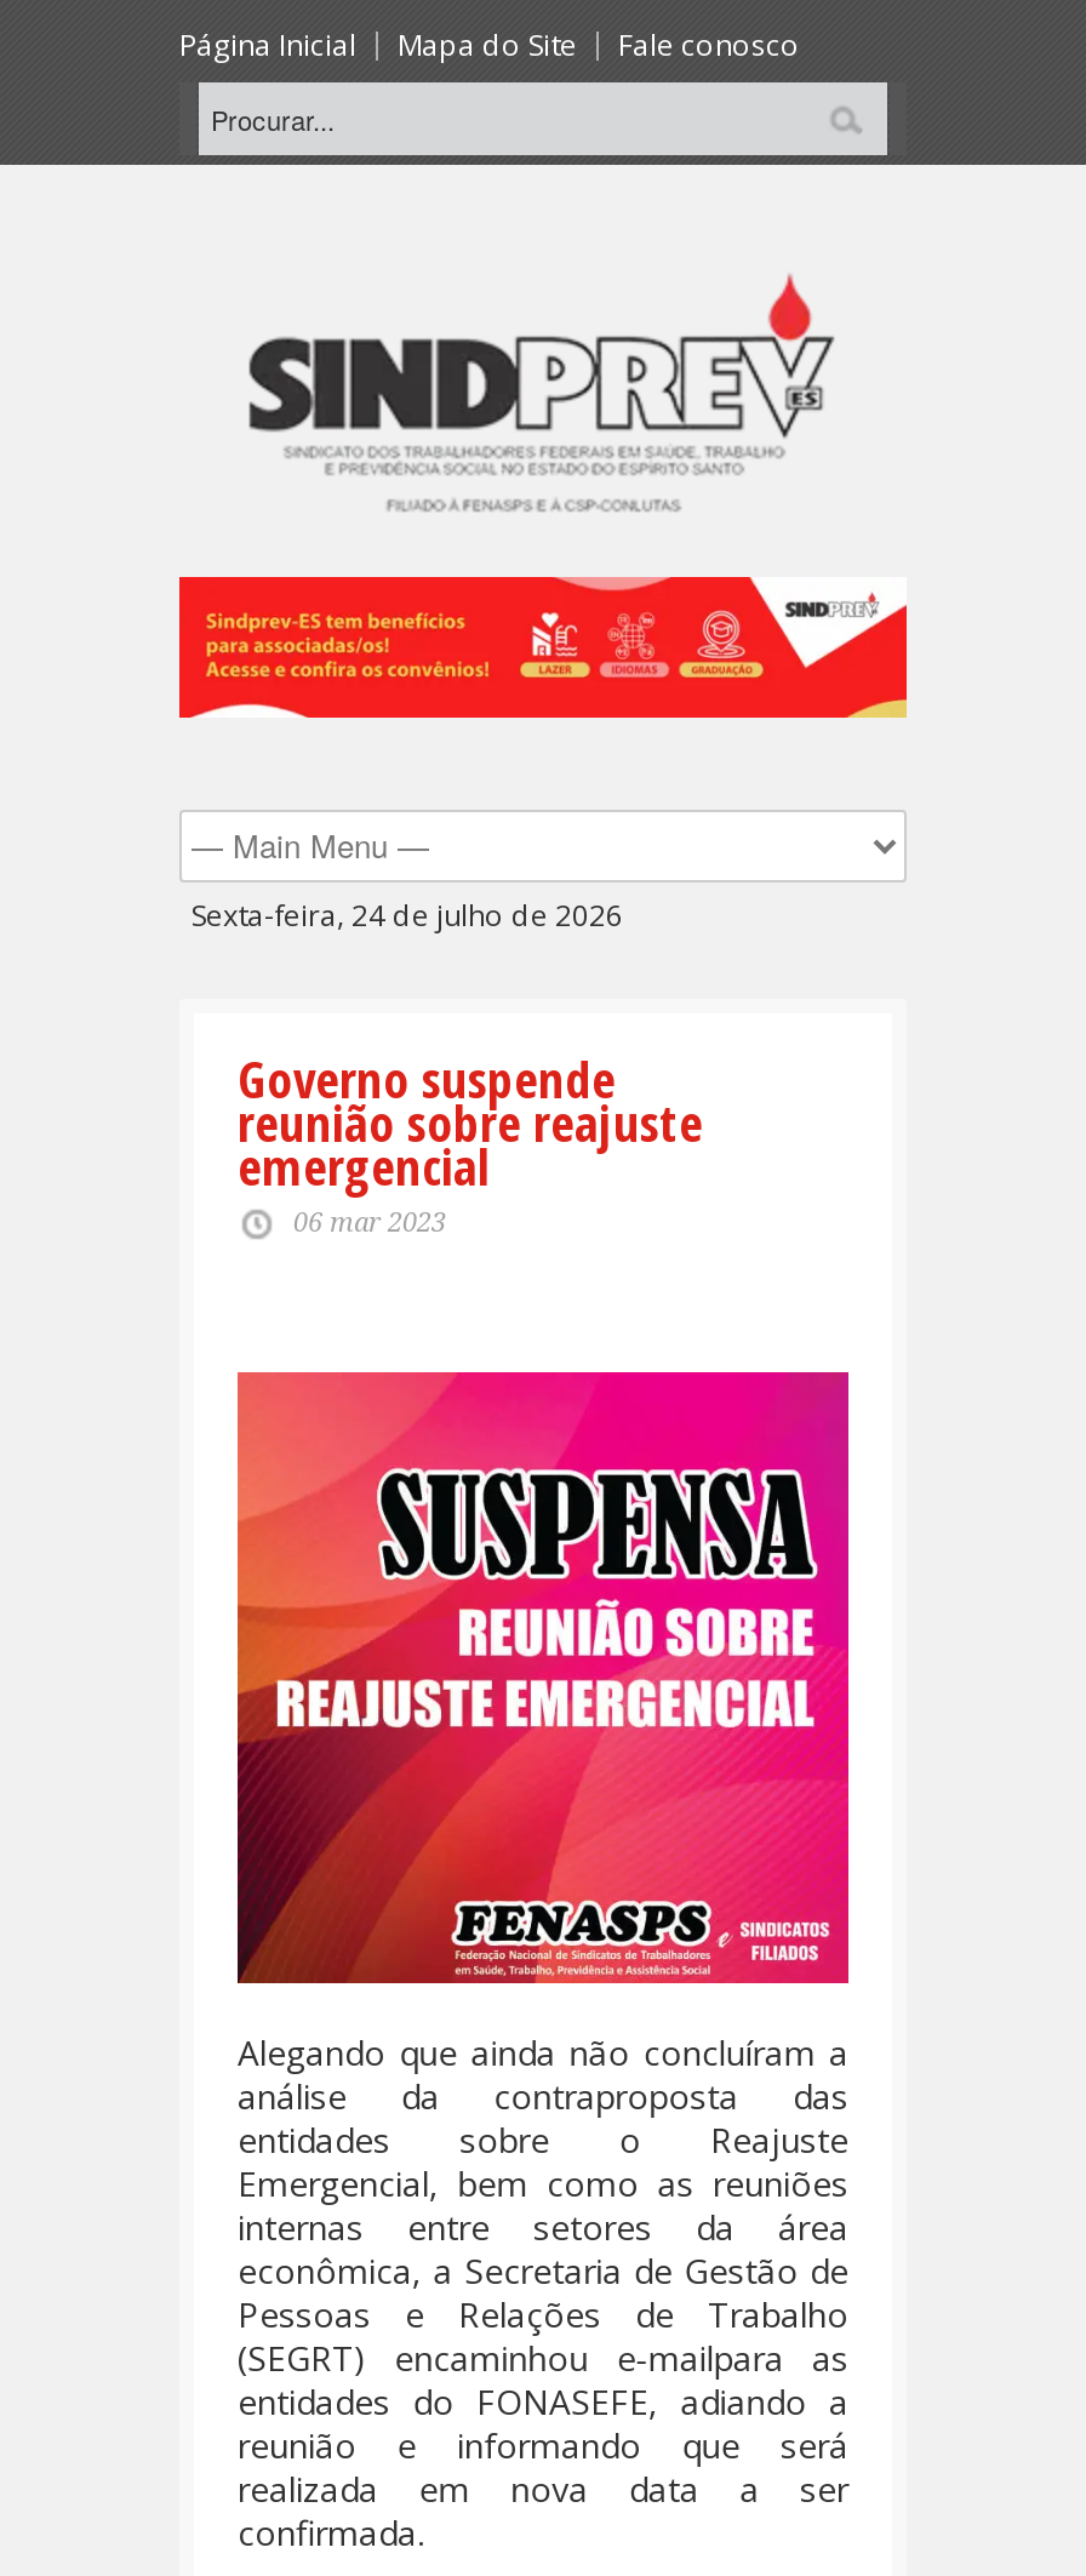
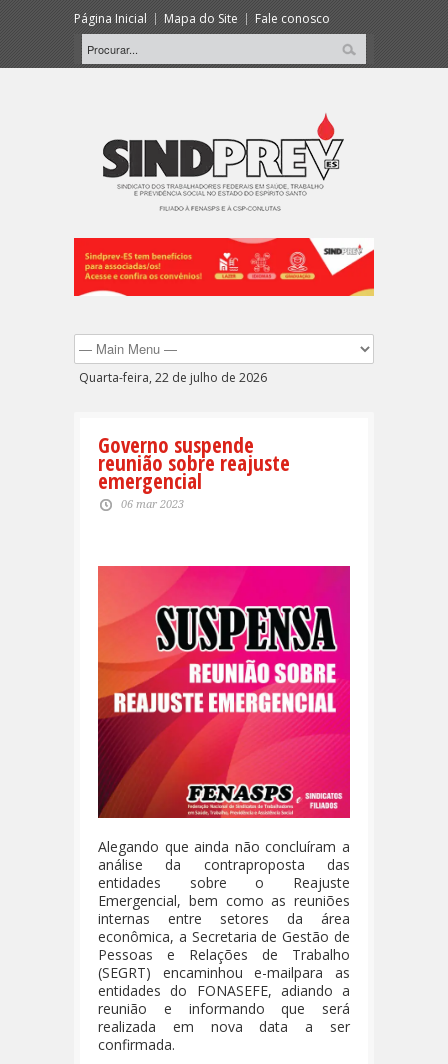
[192,894,623,935] Sexta-feira, 24 de julho de 2026 -> [79,369,267,386] Quarta-feira, 22 de julho de 2026

